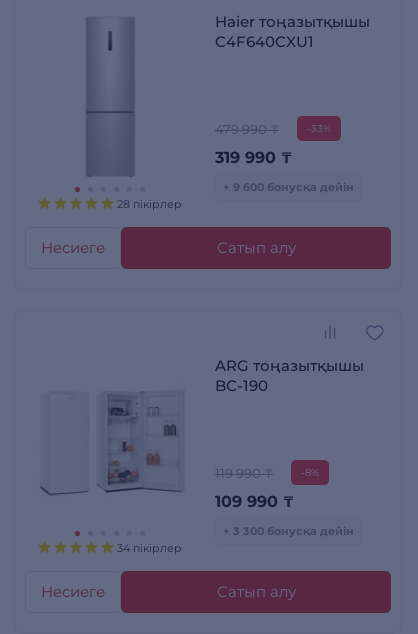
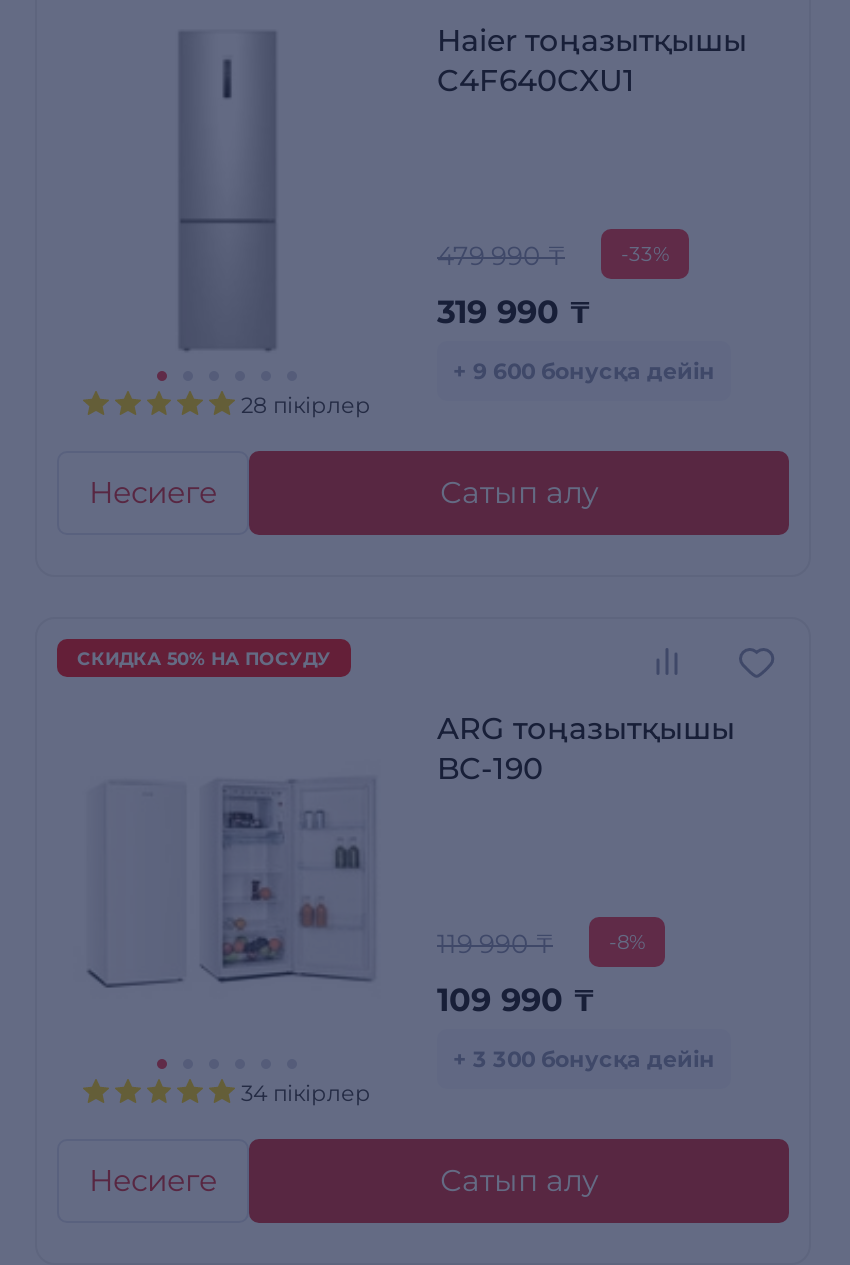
none -> [77,647,331,669] СКИДКА 50% НА ПОСУДУ

